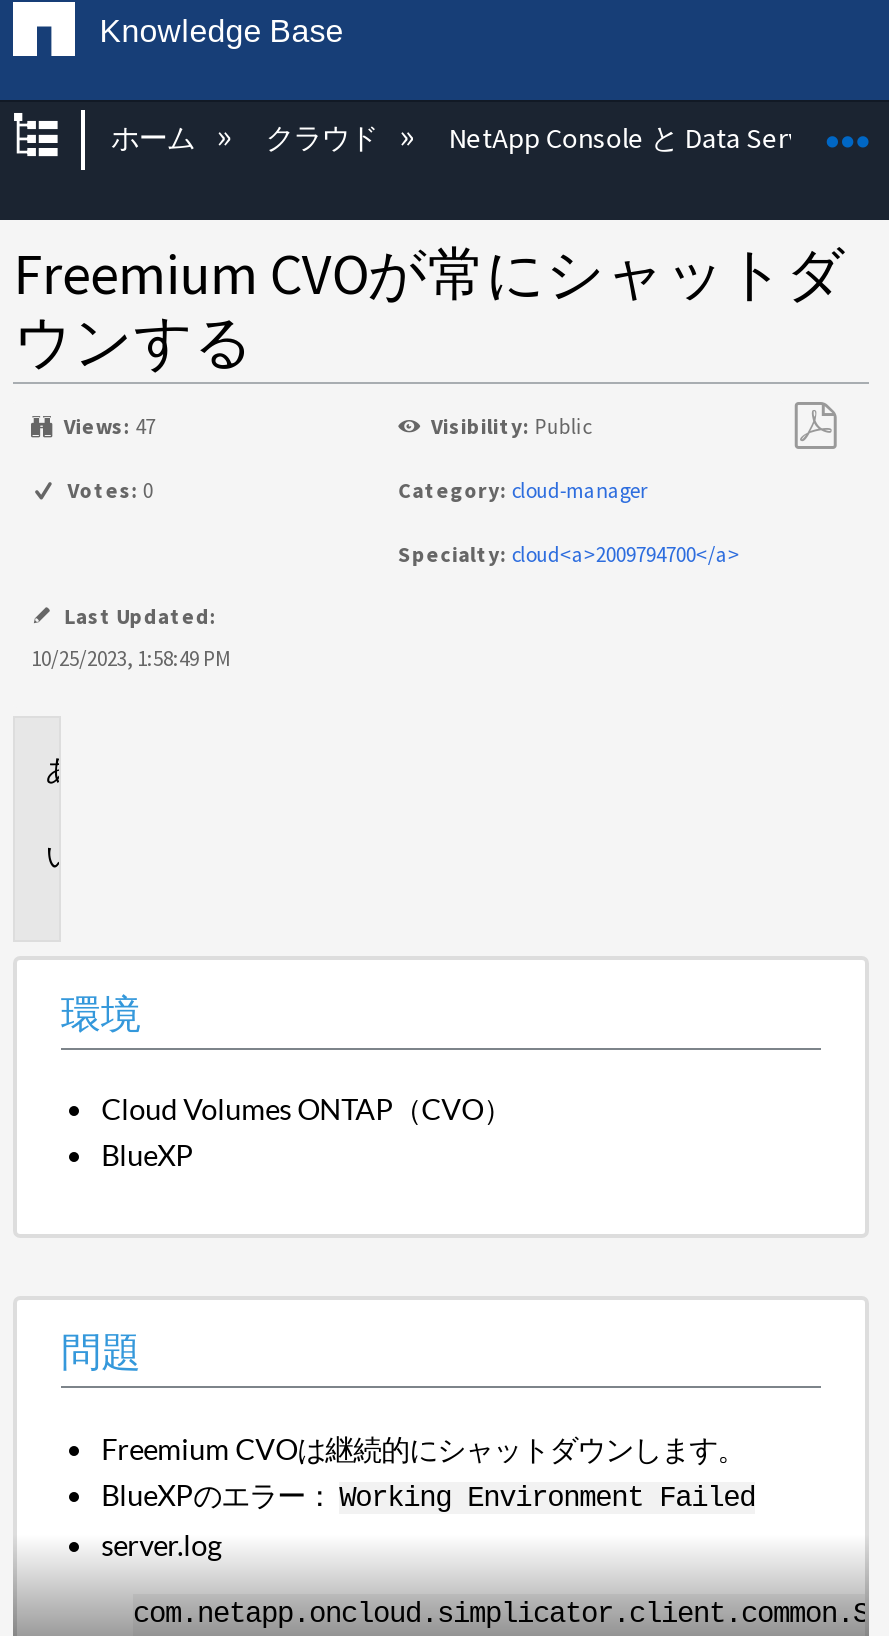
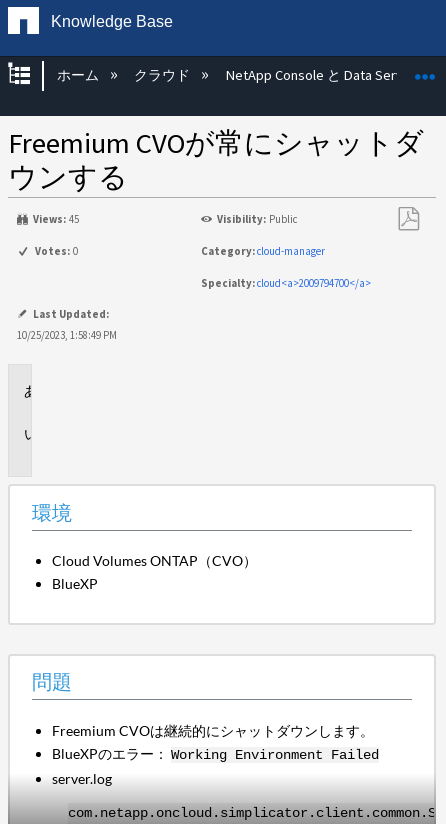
[64,412,155,440] Views: 47 -> [33,212,79,226] Views: 45

